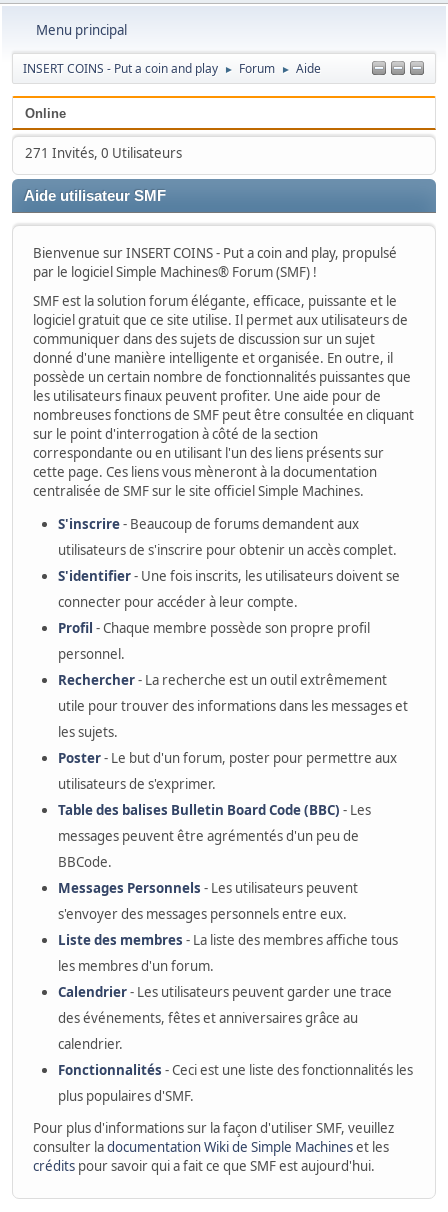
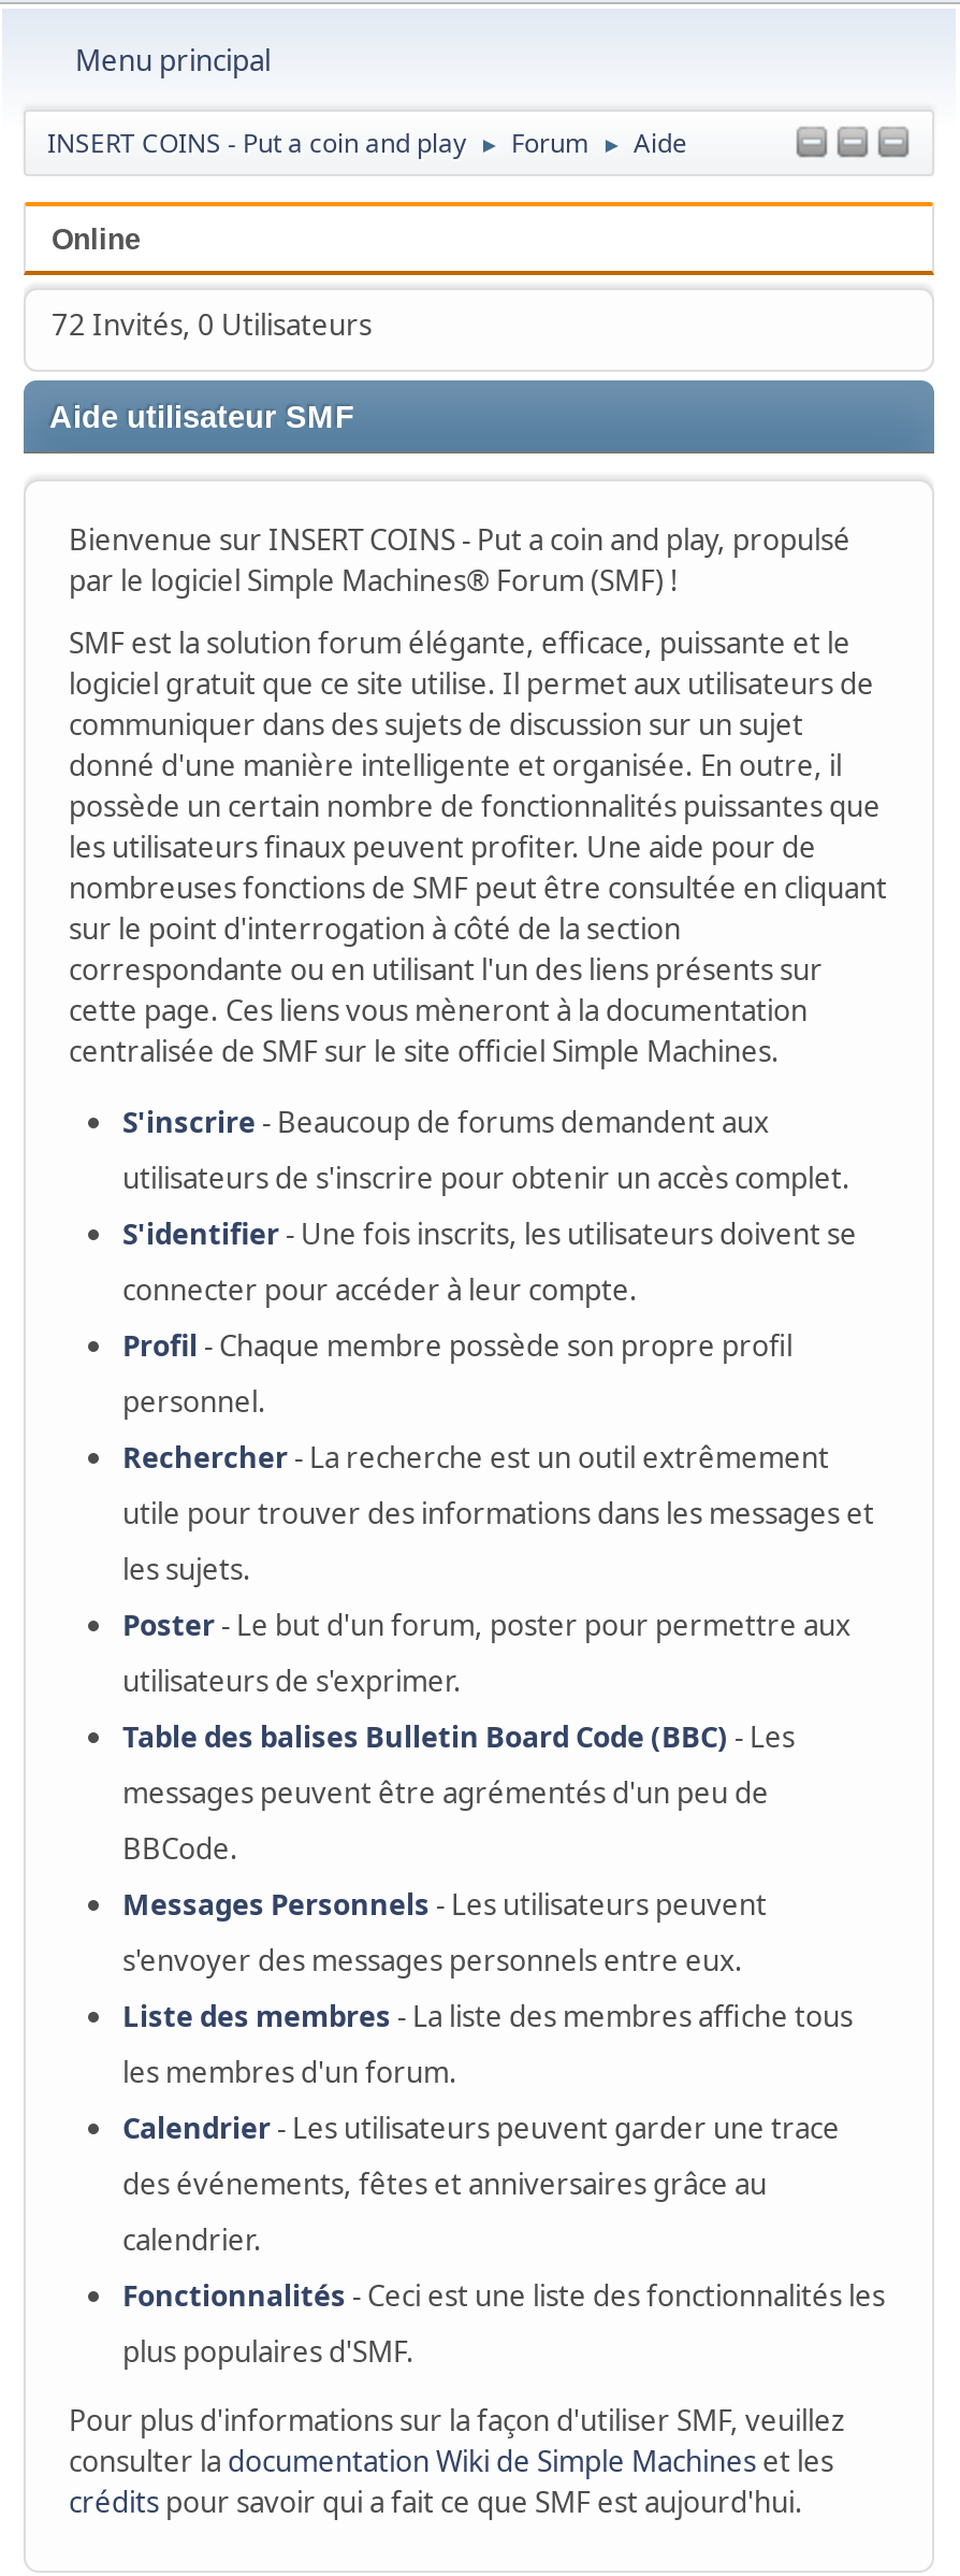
[25,144,182,162] 271 Invités, 0 Utilisateurs -> [52,305,372,344] 72 Invités, 0 Utilisateurs

